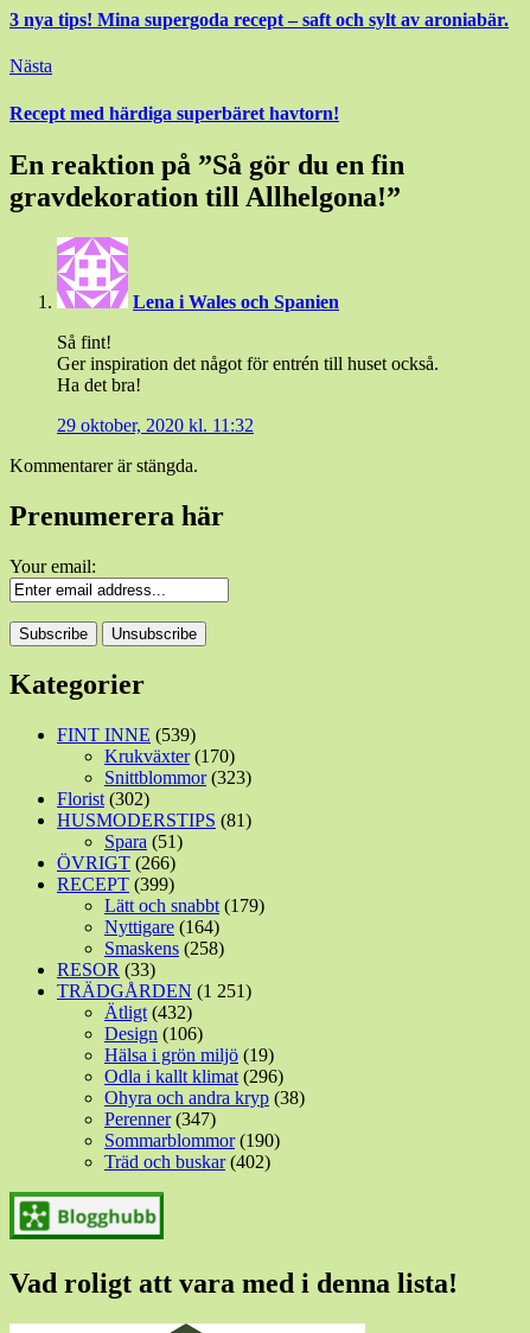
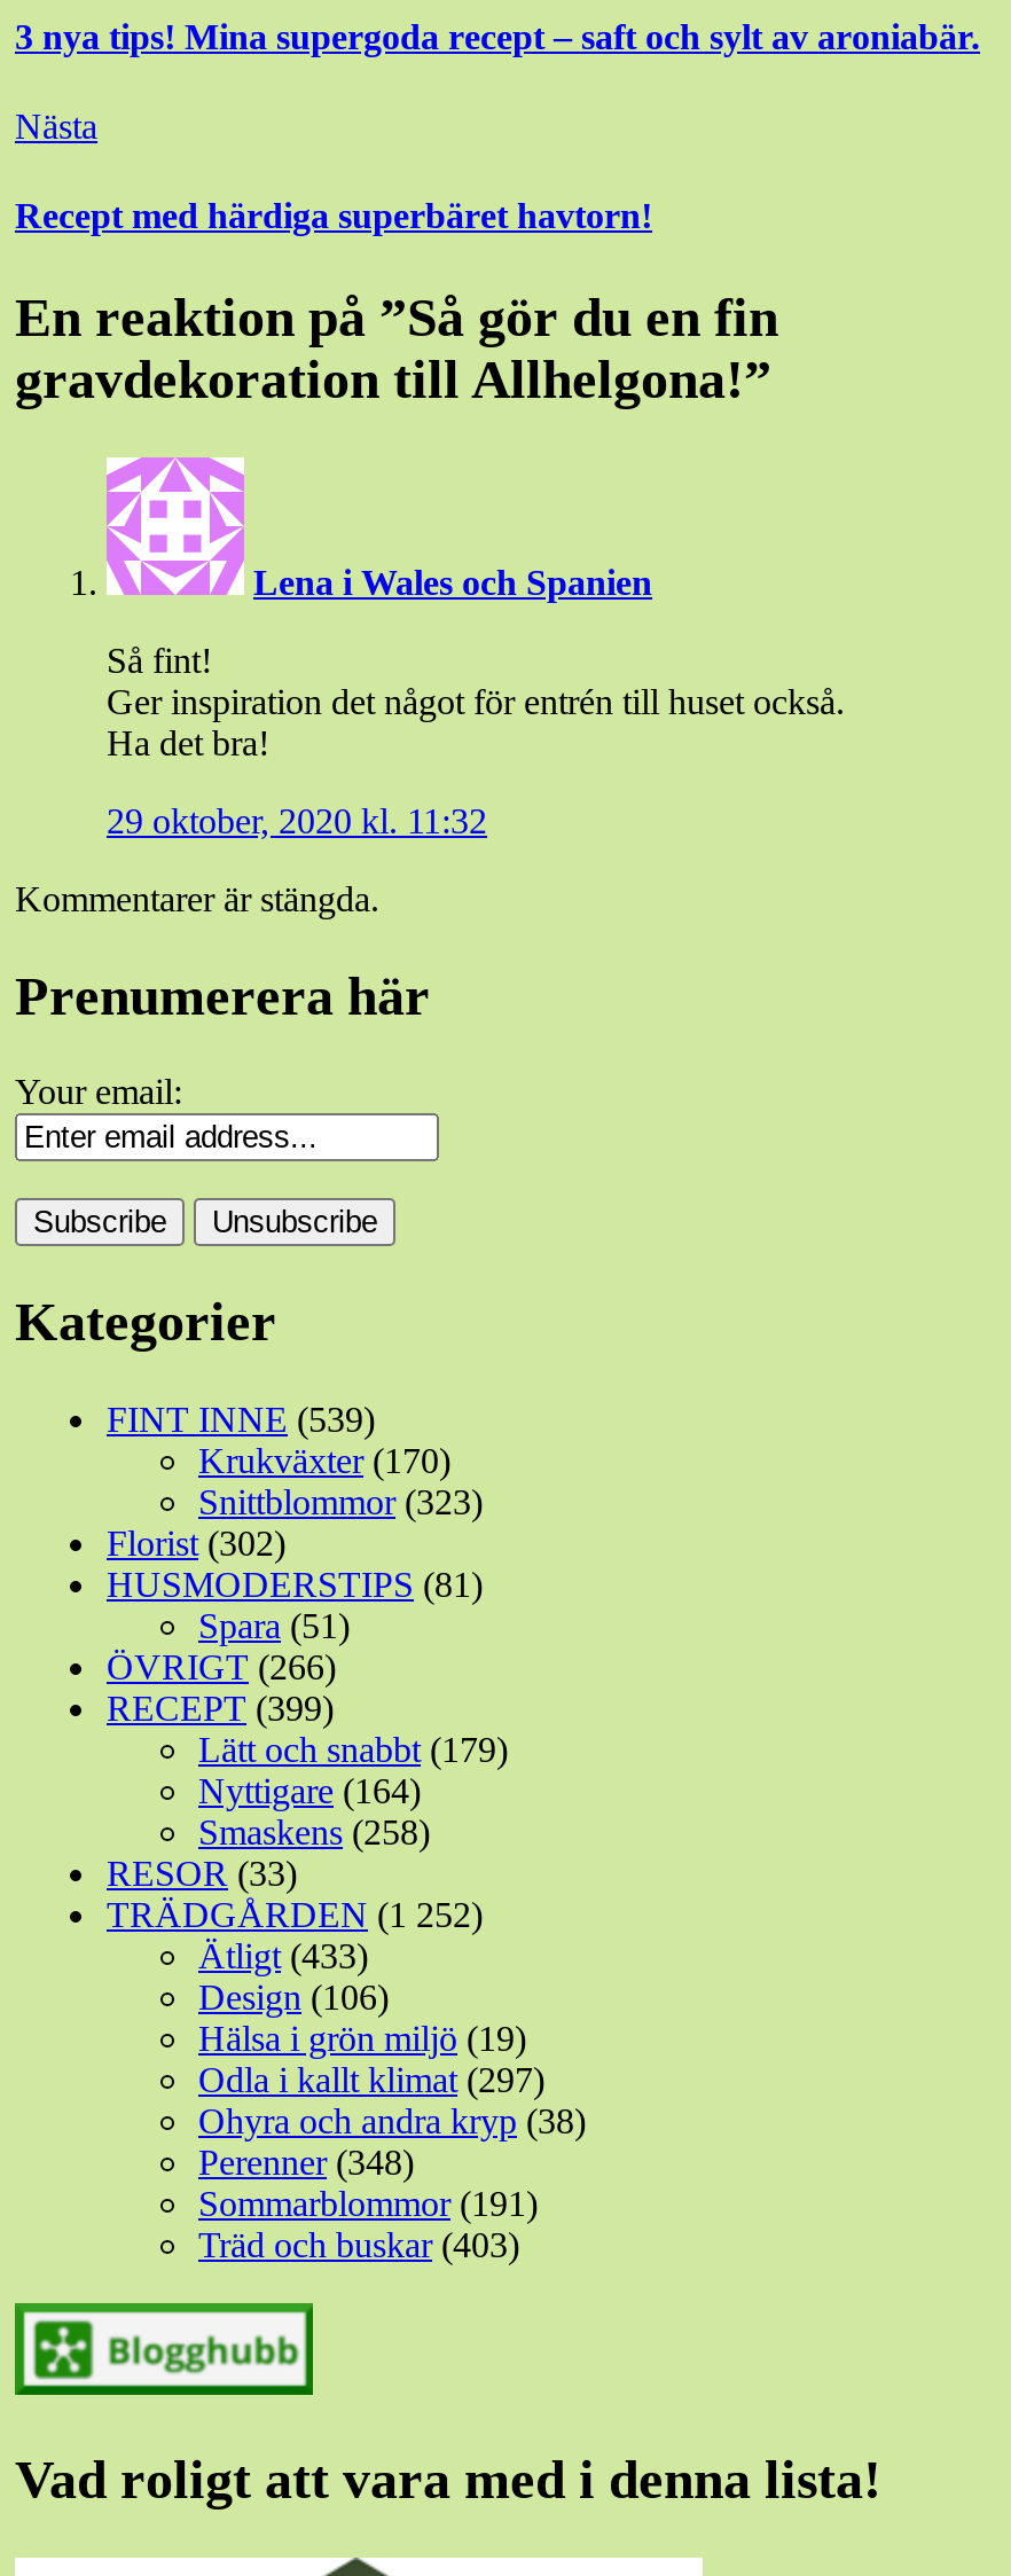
[57,981,251,1001] TRÄDGÅRDEN (1 251) -> [107,1896,483,1935] TRÄDGÅRDEN (1 252)
[104,1002,192,1023] Ätligt (432) -> [198,1937,368,1976] Ätligt (433)
[104,1067,283,1087] Odla i kallt klimat (296) -> [198,2061,544,2100] Odla i kallt klimat (297)
[104,1109,216,1129] Perenner (347) -> [198,2143,414,2182] Perenner (348)
[104,1131,280,1151] Sommarblommor (190) -> [198,2185,538,2224] Sommarblommor (191)
[104,1152,270,1172] Träd och buskar (402) -> [198,2226,519,2265] Träd och buskar (403)

